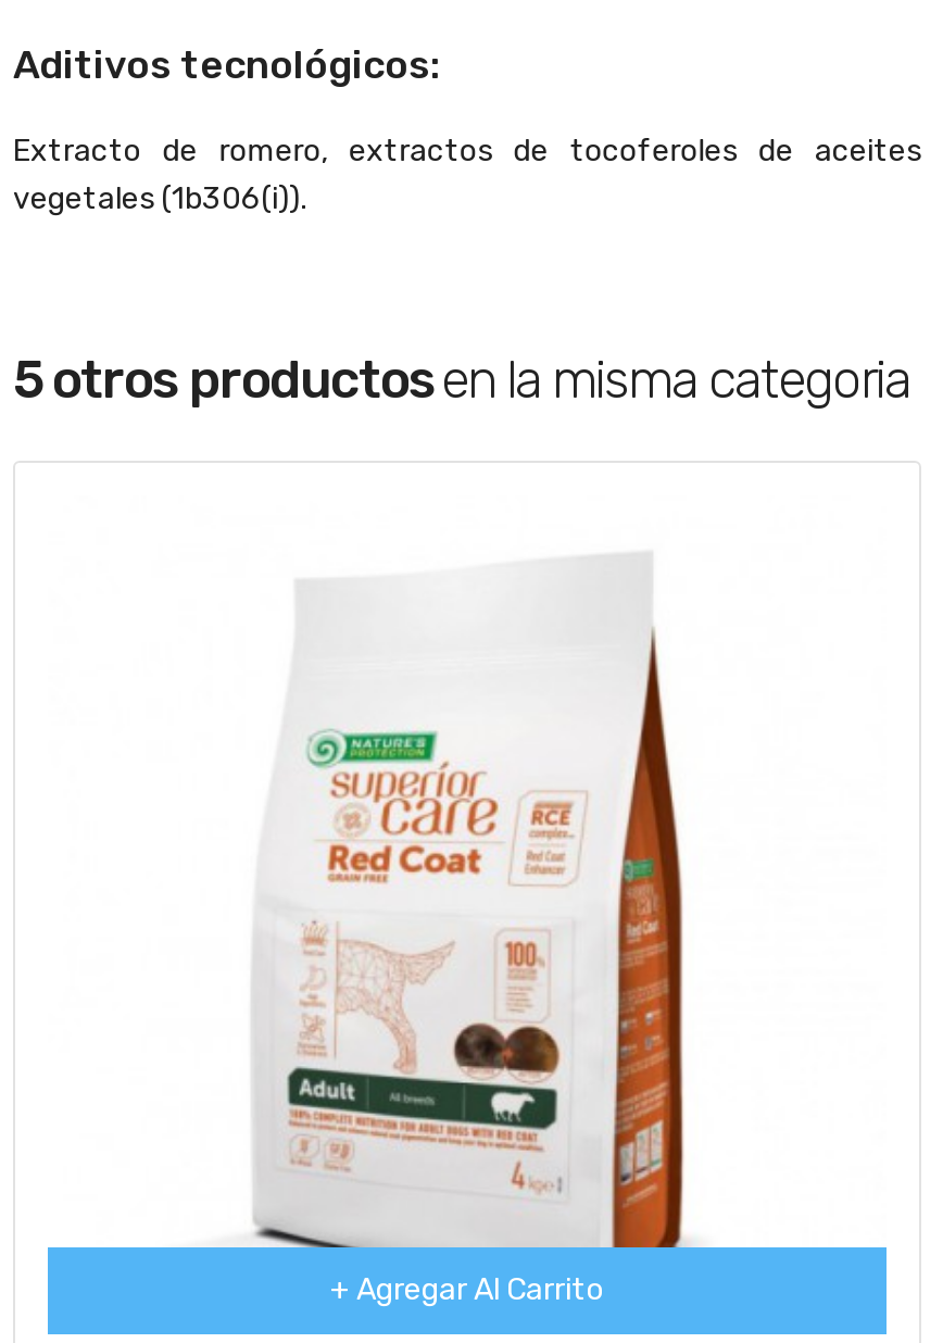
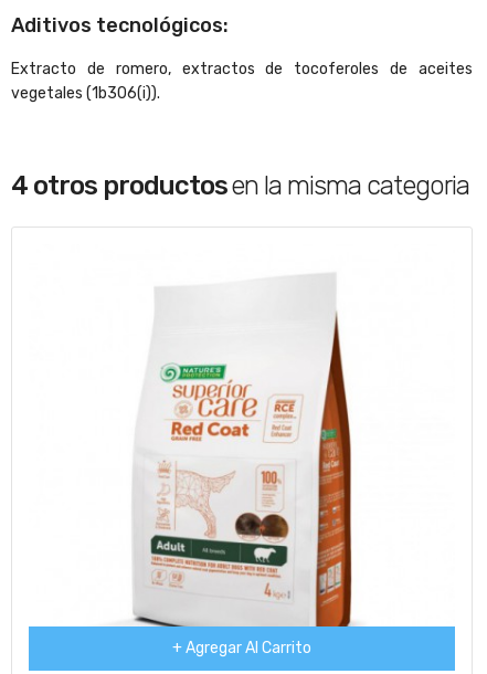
[13,350,910,411] 5 otros productos en la misma categoria -> [11,170,469,201] 4 otros productos en la misma categoria

